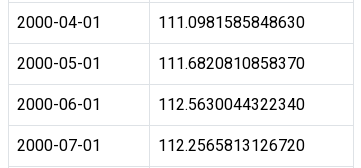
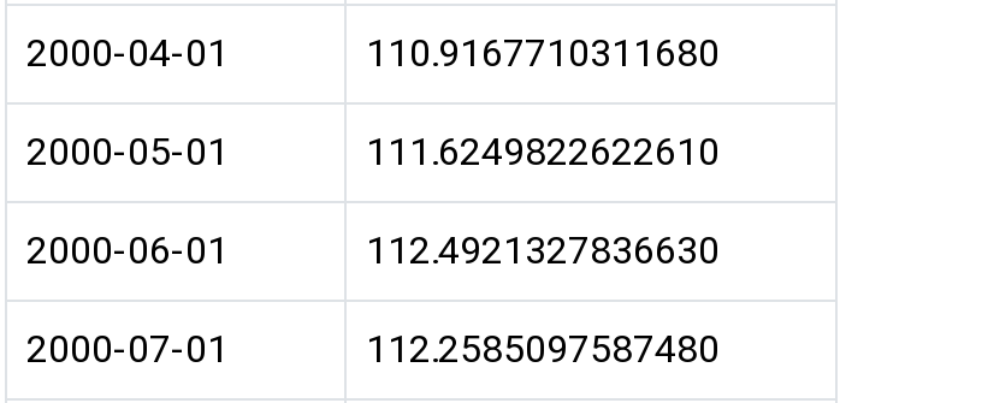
[158,13,305,32] 111.0981585848630 -> [366,30,720,76] 110.9167710311680
[158,54,305,73] 111.6820810858370 -> [366,129,720,174] 111.6249822622610
[158,95,305,114] 112.5630044322340 -> [366,227,720,273] 112.4921327836630
[158,136,305,155] 112.2565813126720 -> [366,326,720,372] 112.2585097587480

